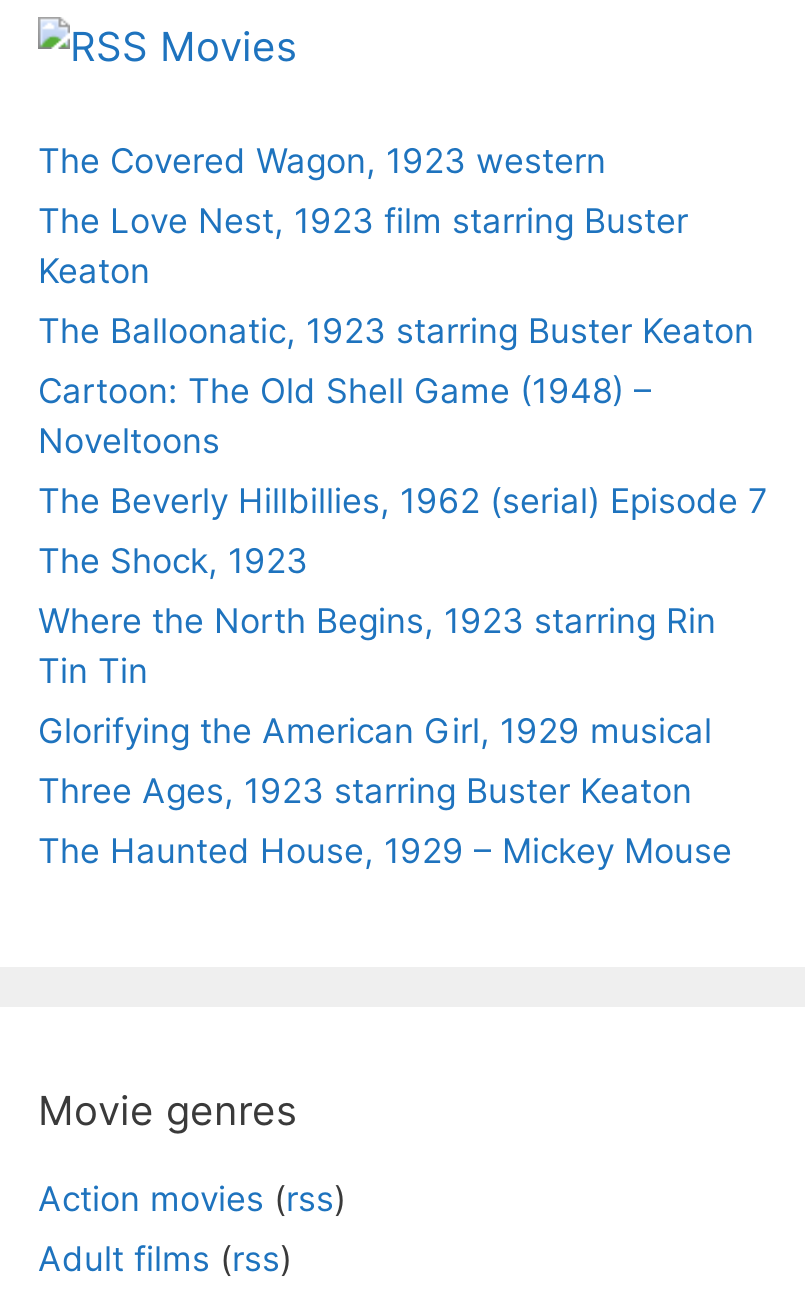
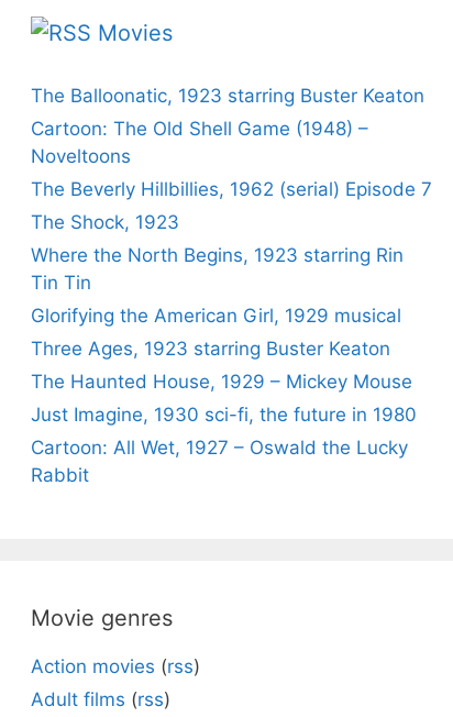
[38,141,688,291] The Covered Wagon, 1923 western | The Love Nest, 1923 film starring Buster | Keaton -> none
moved [38,311,768,871] -> [31,85,432,393]: The Balloonatic, 1923 starring Buster Keaton | Cartoon: The Old Shell Game (1948) – | Noveltoons | ... | Three Ages, 1923 starring Buster Keaton | The Haunted House, 1929 – Mickey Mouse
none -> [31,404,417,486] Just Imagine, 1930 sci-fi, the future in 1980 | Cartoon: All Wet, 1927 – Oswald the Lucky | Rabbit

